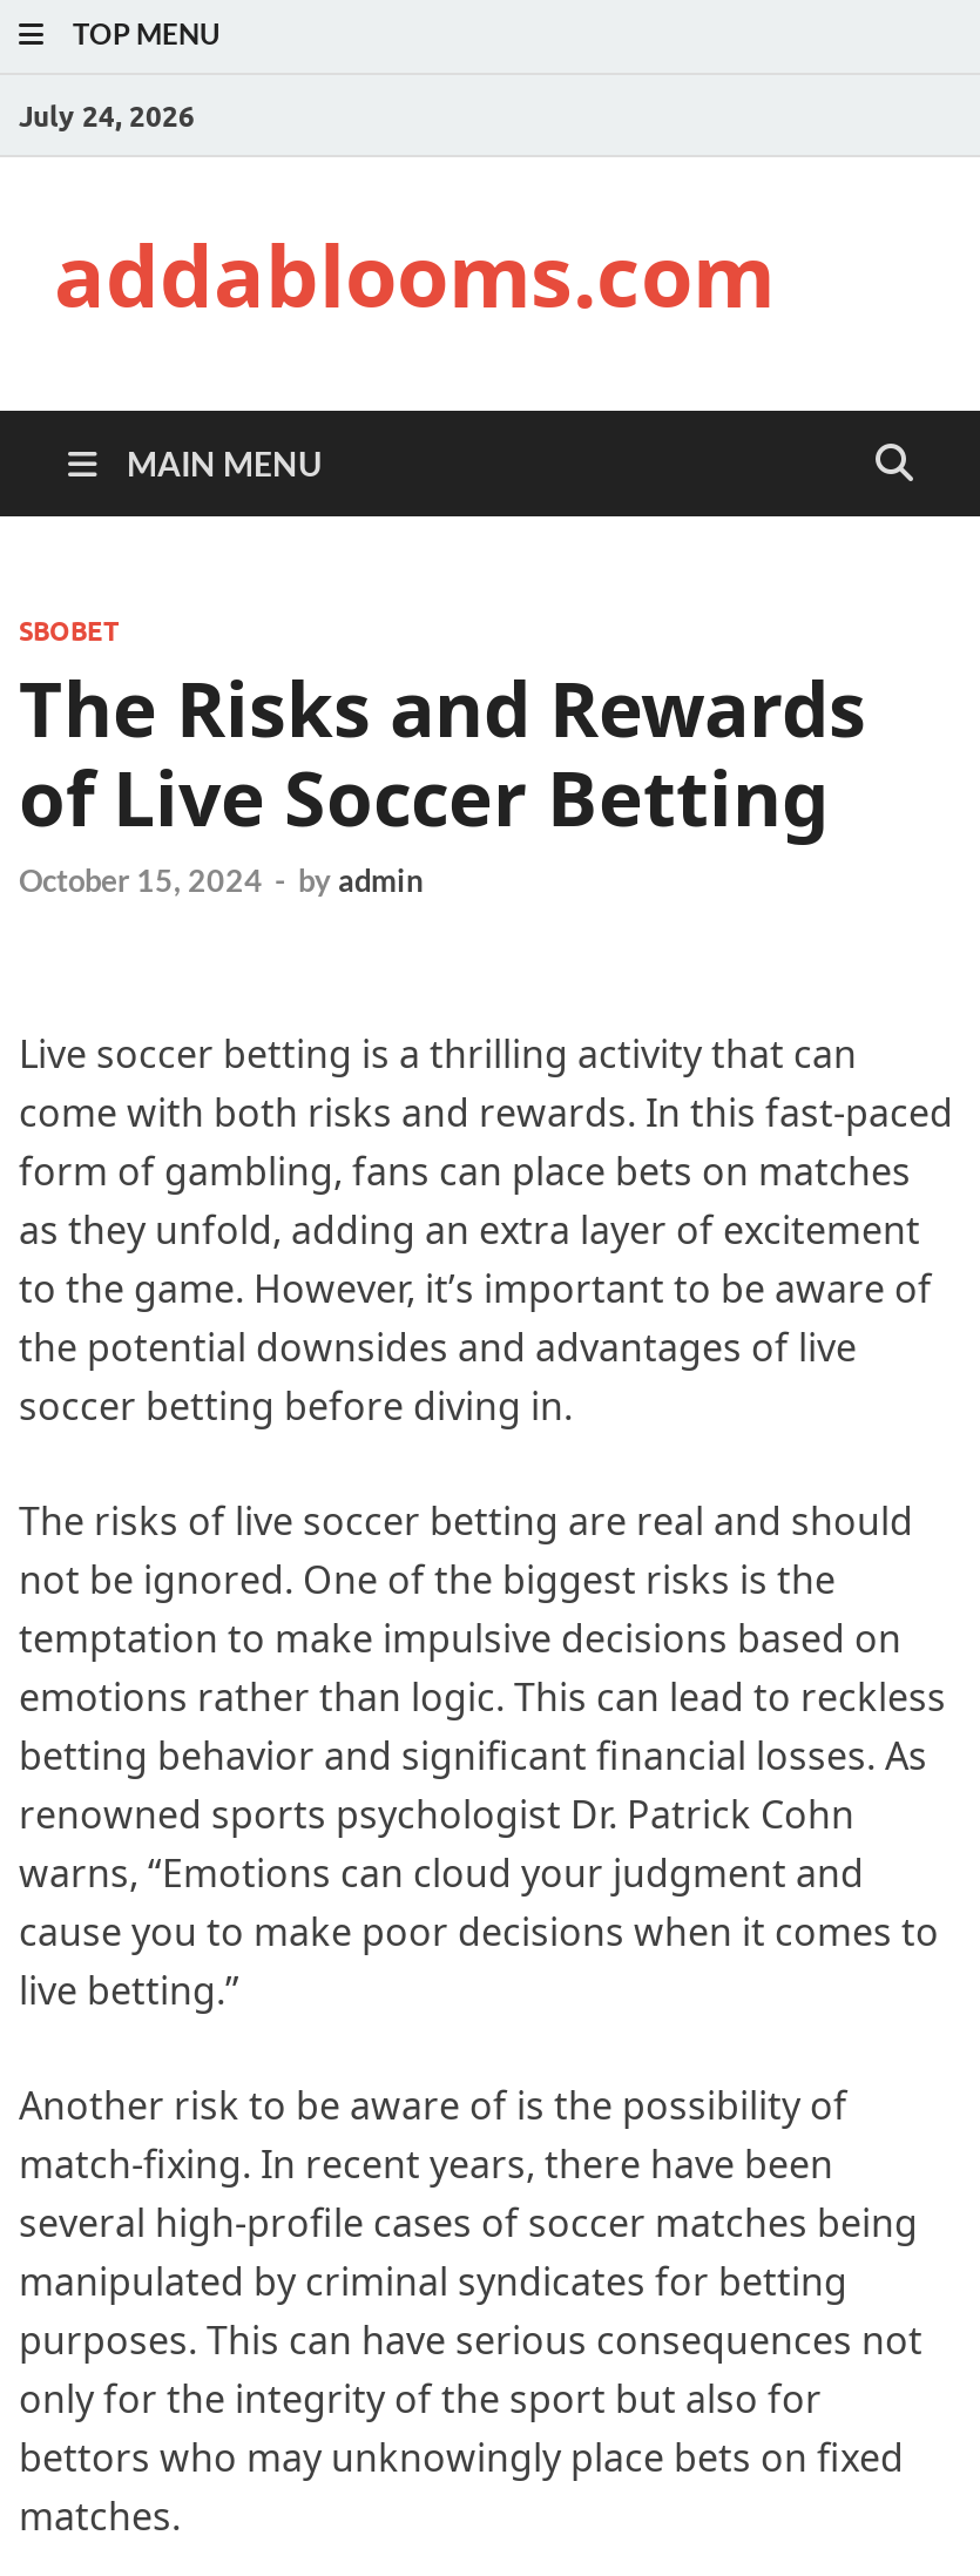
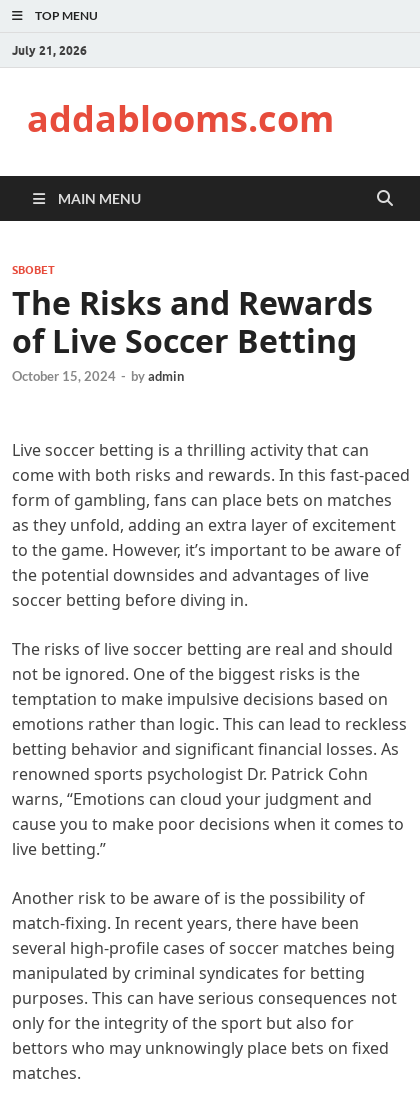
[19,97,195,133] July 24, 2026 -> [12,42,87,57] July 21, 2026

